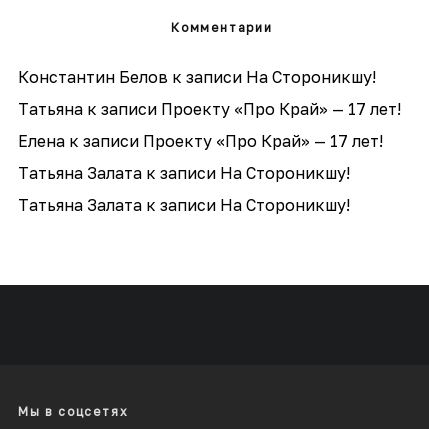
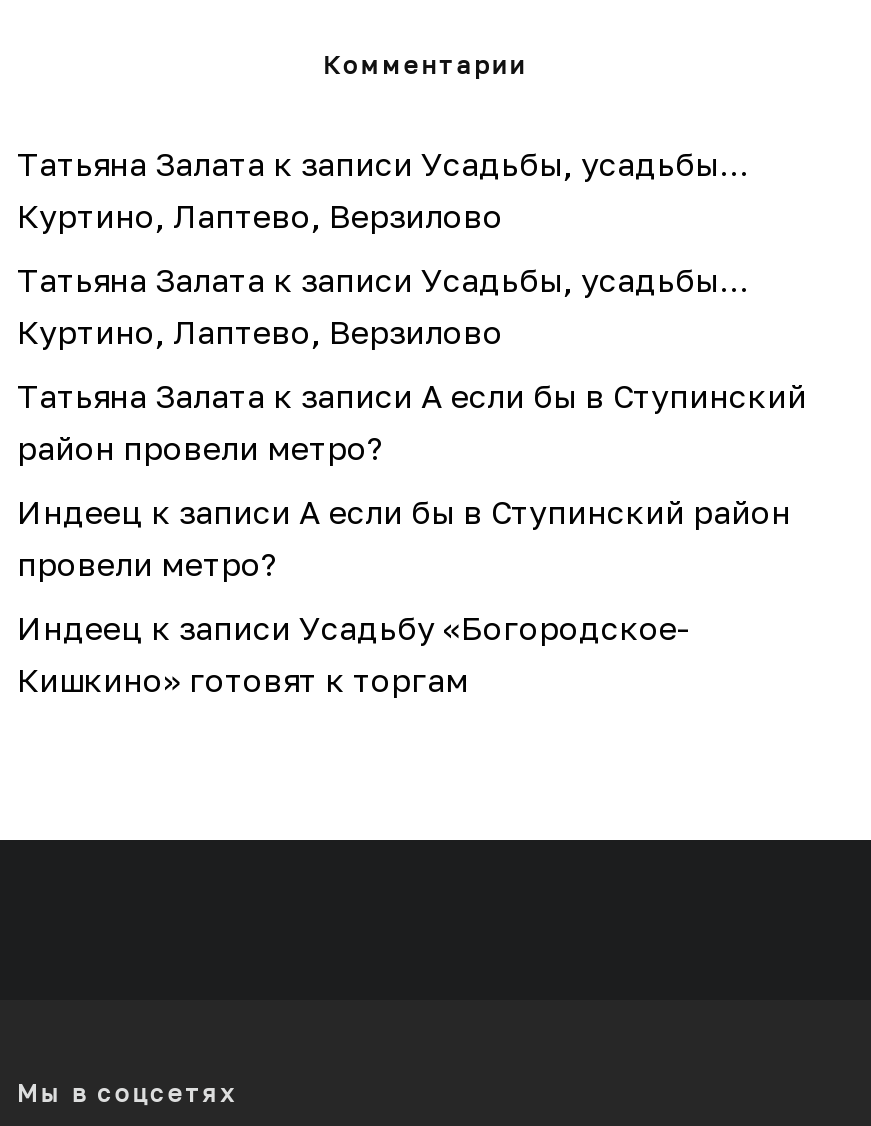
[18,68,401,213] Константин Белов к записи На Стороникшу! | Татьяна к записи Проекту «Про Край» — 17 лет! | Елена к записи Проекту «Про Край» — 17 лет! | Татьяна Залата к записи На Стороникшу! | Татьяна Залата к записи На Стороникшу! -> [17,149,807,699] Татьяна Залата к записи Усадьбы, усадьбы… | Куртино, Лаптево, Верзилово | Татьяна Залата к записи Усадьбы, усадьбы… | Куртино, Лаптево, Верзилово | Татьяна Залата к записи А если бы в Ступинский | район провели метро? | Индеец к записи А если бы в Ступинский район | провели метро? | Индеец к записи Усадьбу «Богородское- | Кишкино» готовят к торгам

